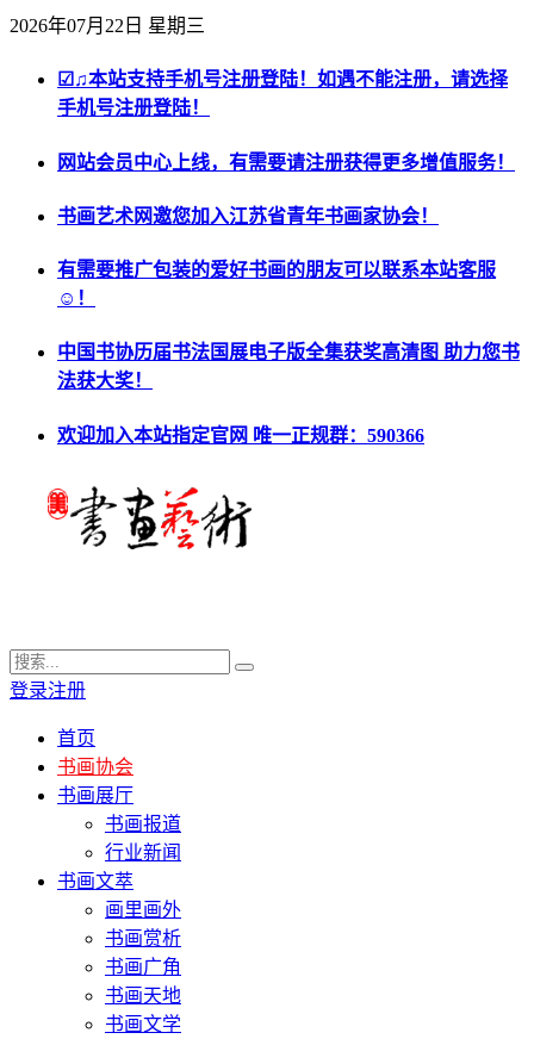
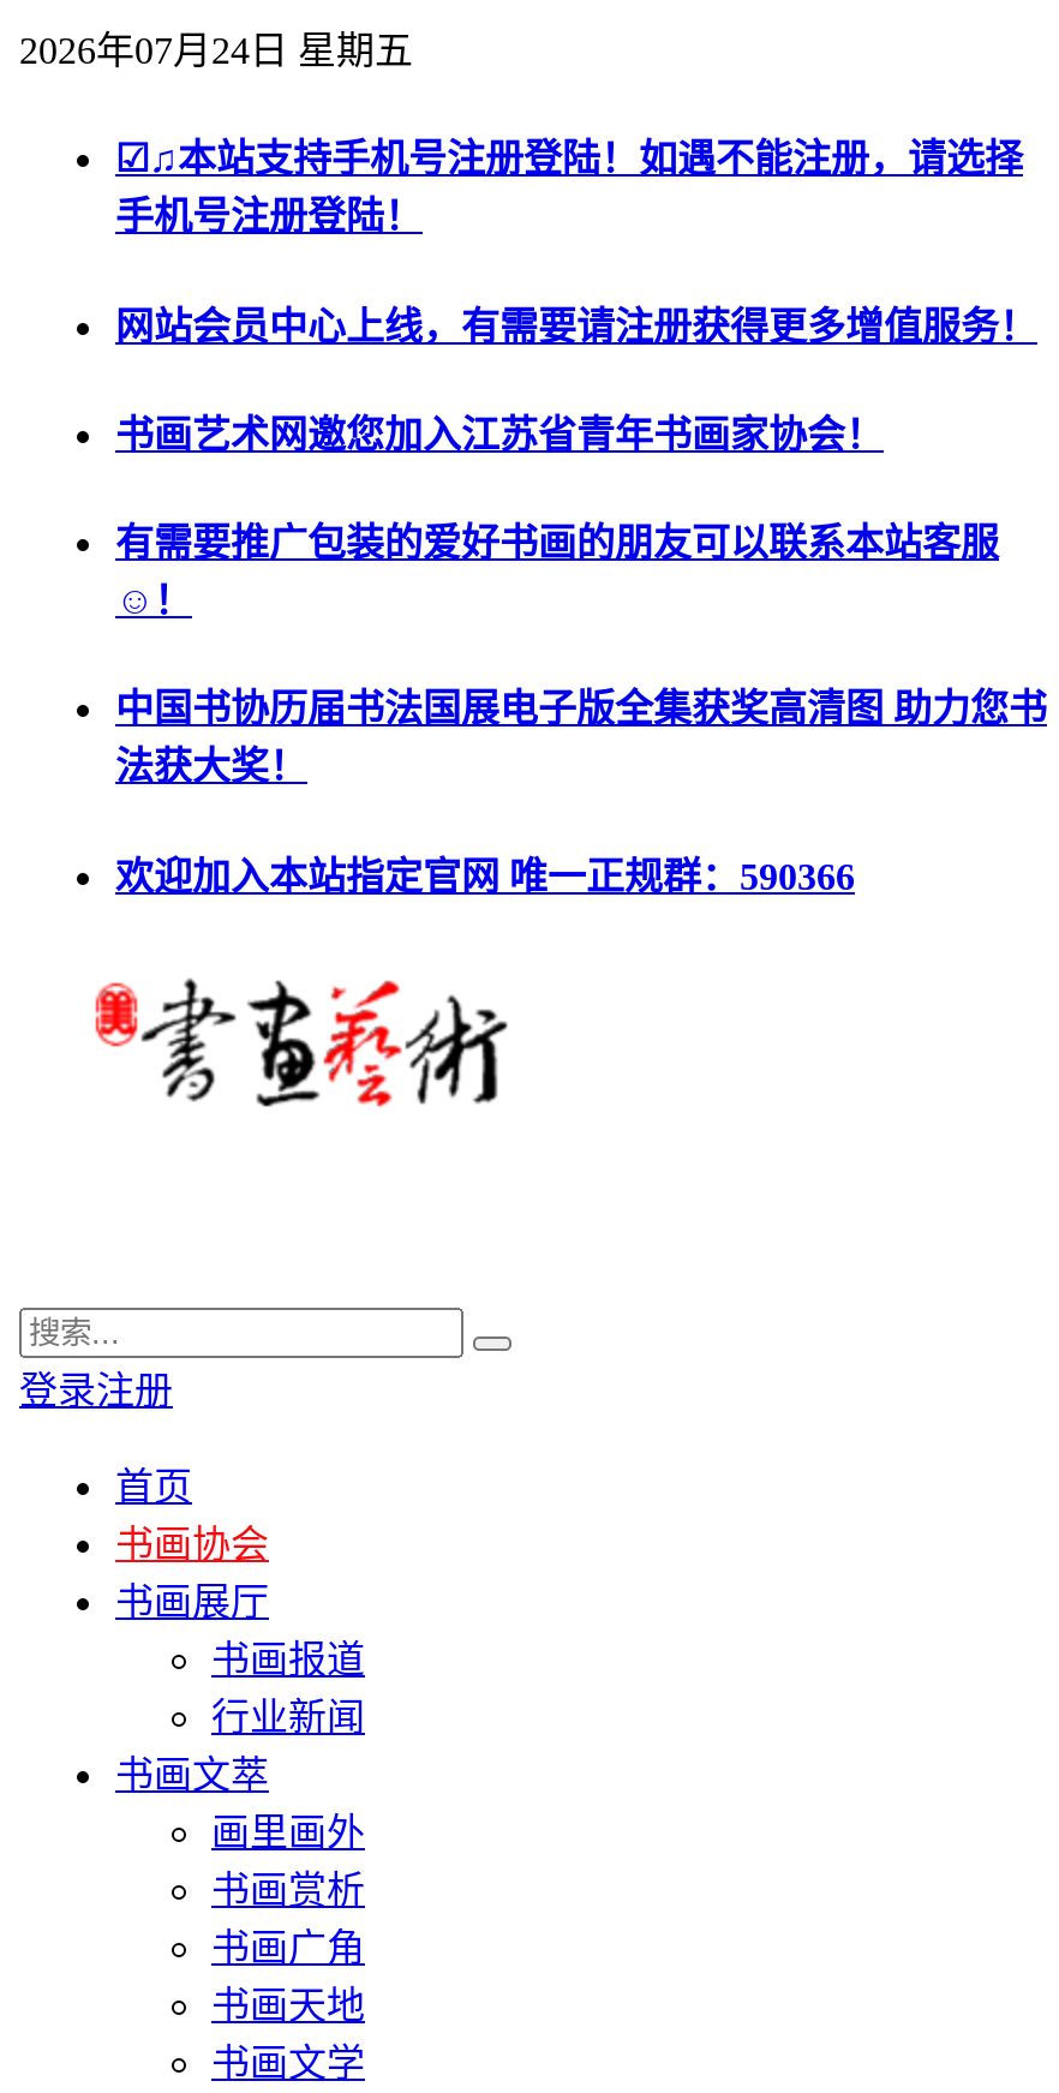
[10,15,205,36] 2026年07月22日 星期三 -> [19,30,413,71] 2026年07月24日 星期五

